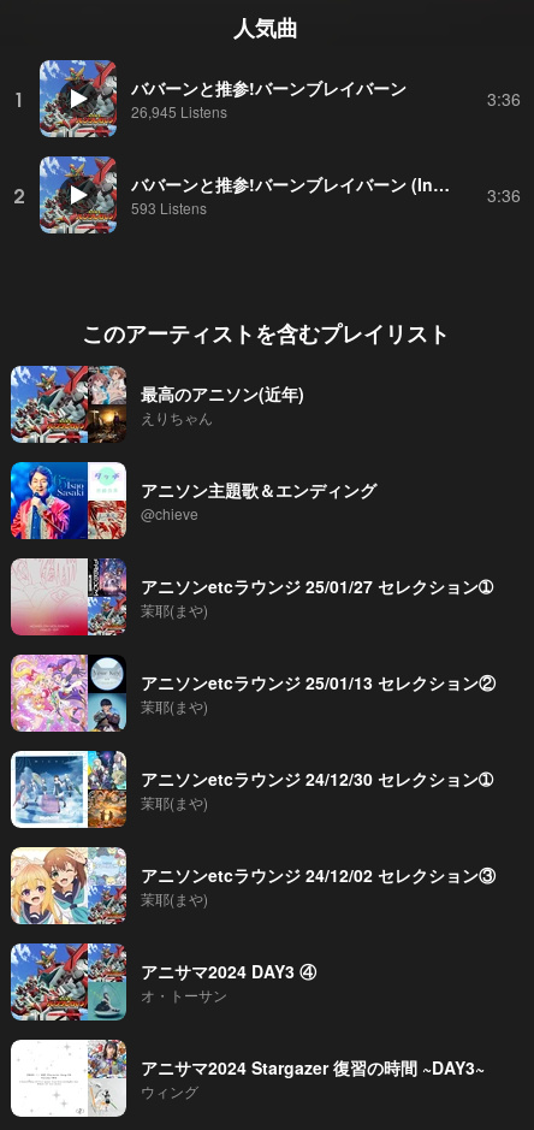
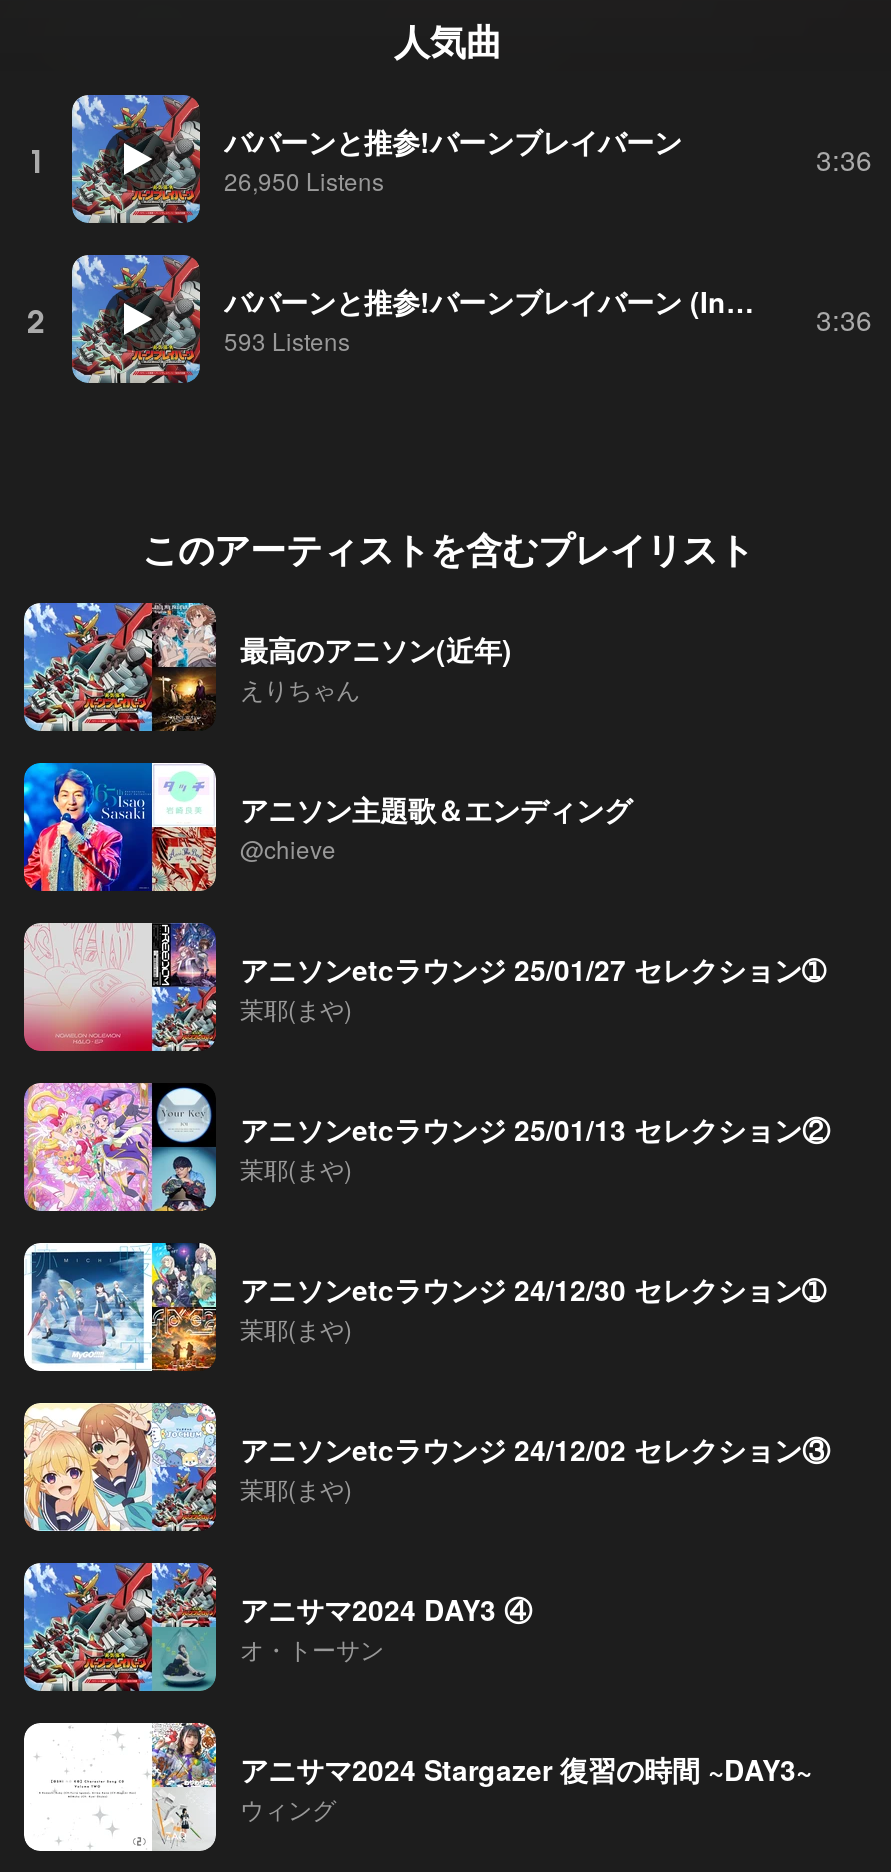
[131,100,227,121] 26,945 Listens -> [224,162,384,196] 26,950 Listens

